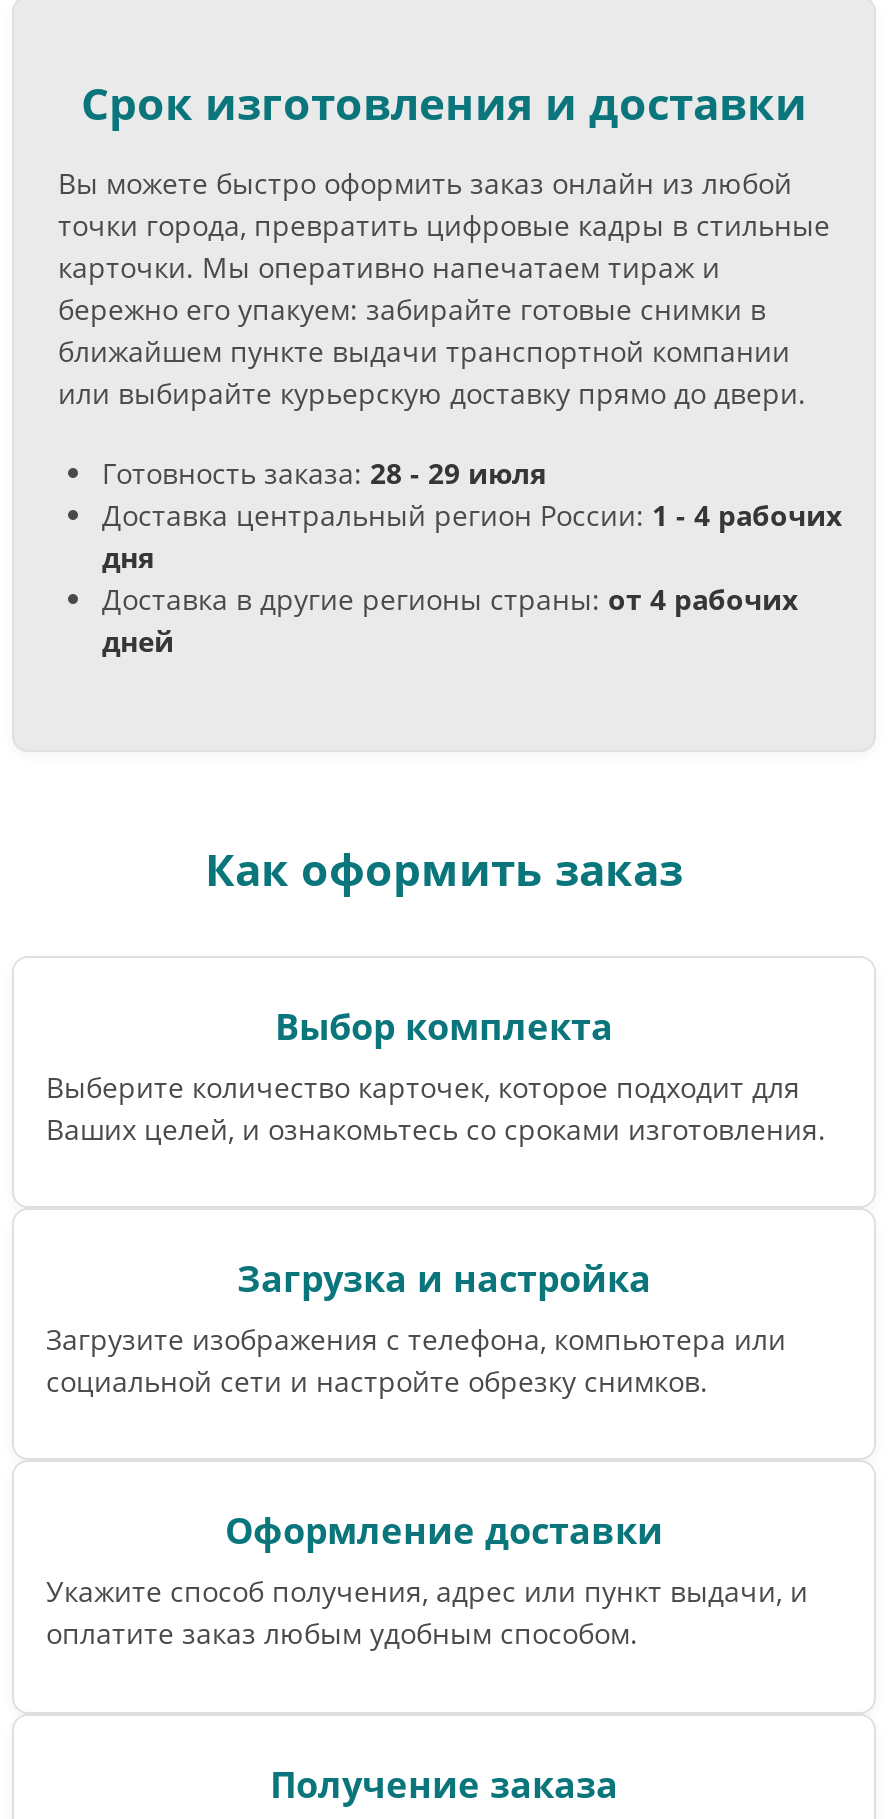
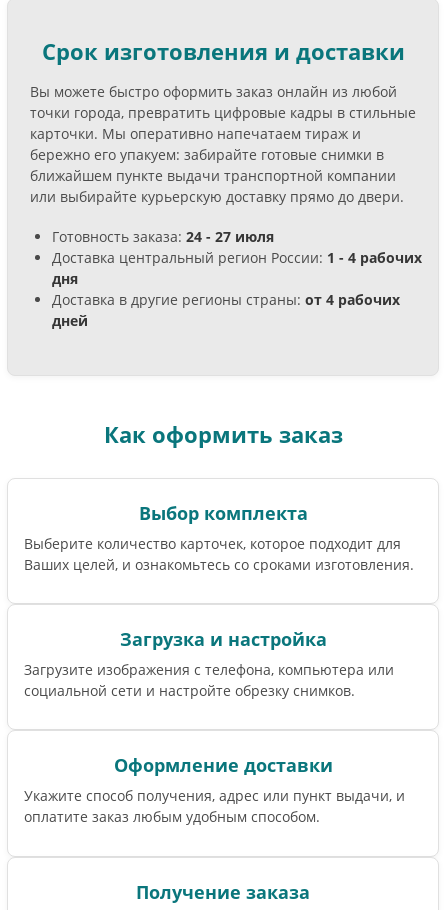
[102,453,546,491] Готовность заказа: 28 - 29 июля -> [52,227,274,246] Готовность заказа: 24 - 27 июля

